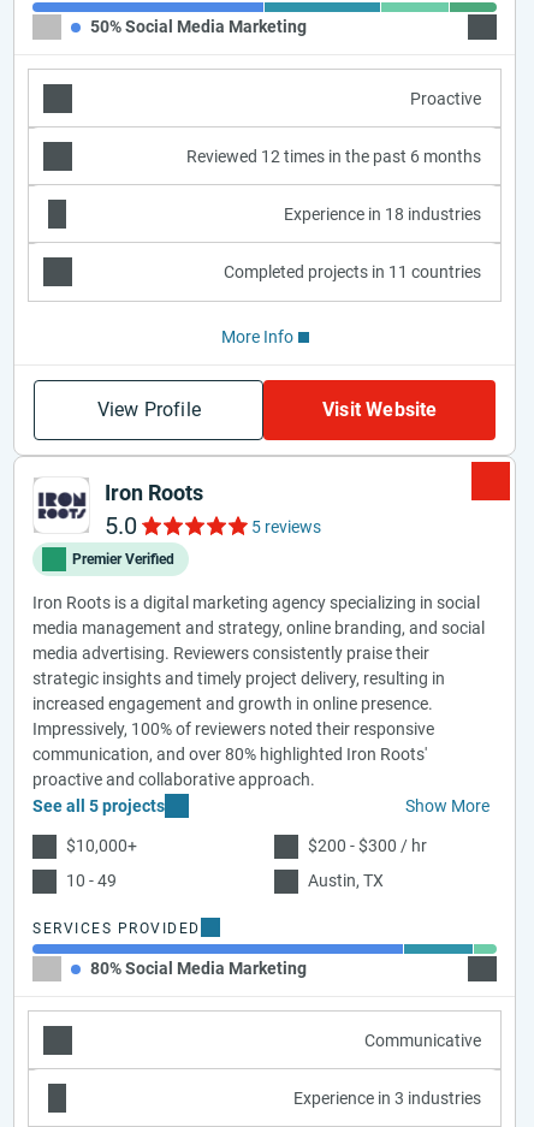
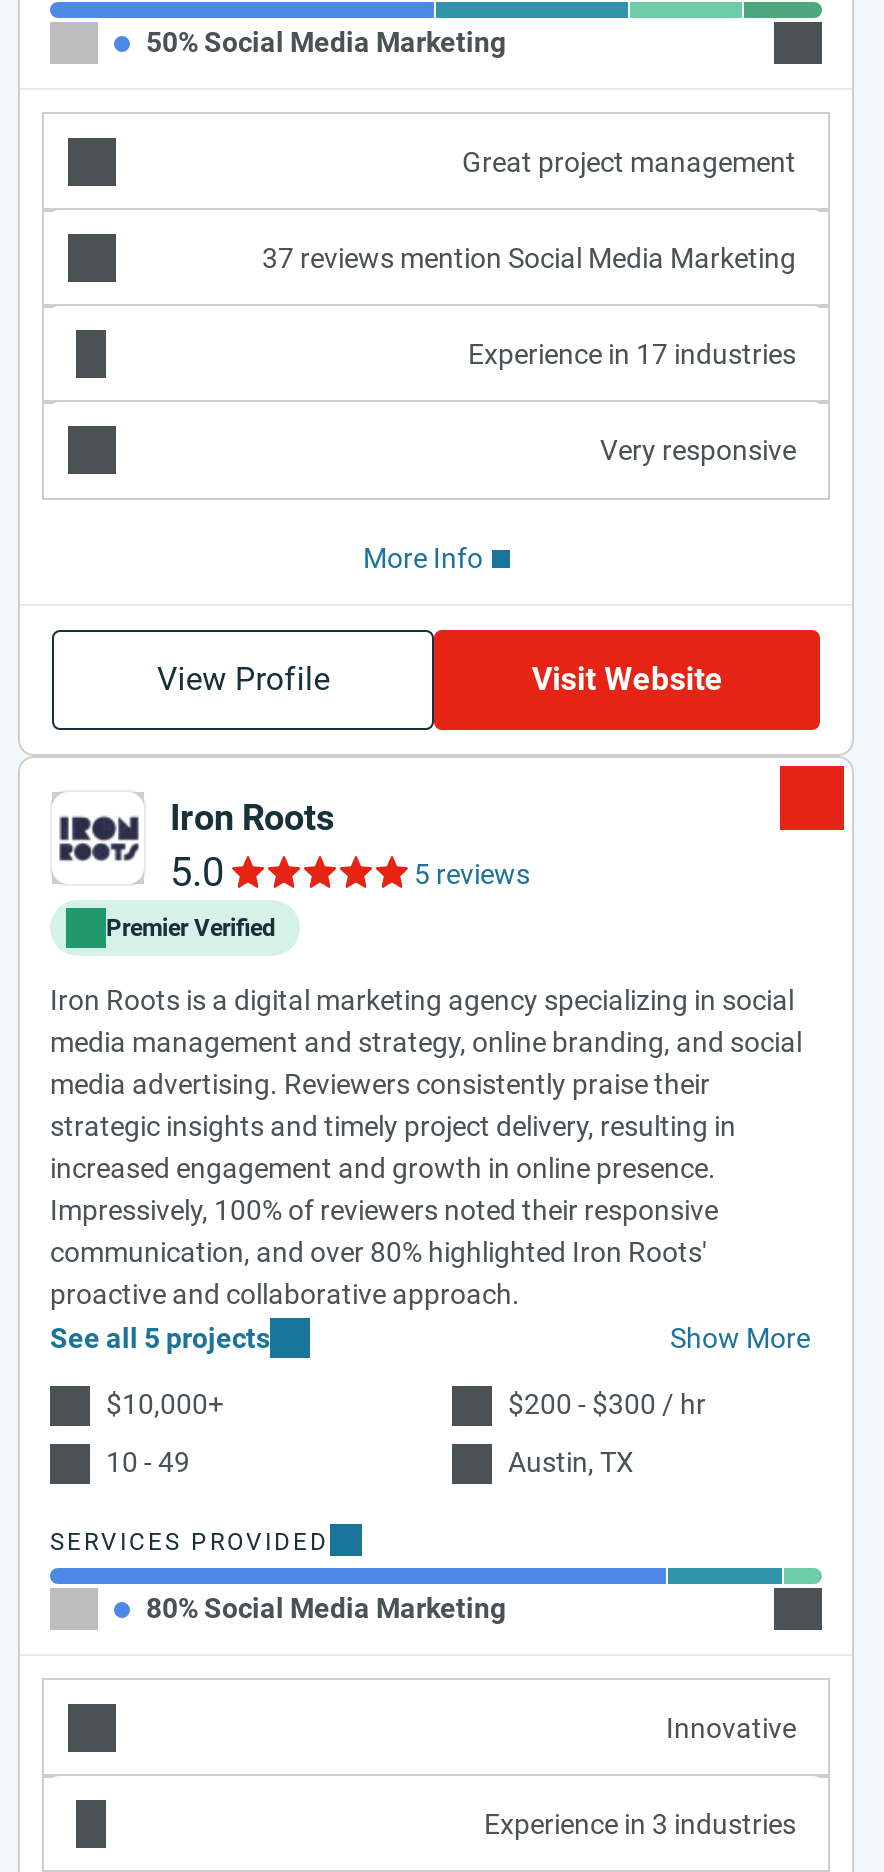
[410,88,481,108] Proactive -> [462,145,796,177] Great project management
[186,146,481,165] Reviewed 12 times in the past 6 months -> [262,241,796,273] 37 reviews mention Social Media Marketing
[284,204,481,223] Experience in 18 industries -> [468,337,796,369] Experience in 17 industries
[224,262,481,281] Completed projects in 11 countries -> [600,433,796,465] Very responsive
[364,1030,481,1049] Communicative -> [666,1711,796,1743] Innovative

